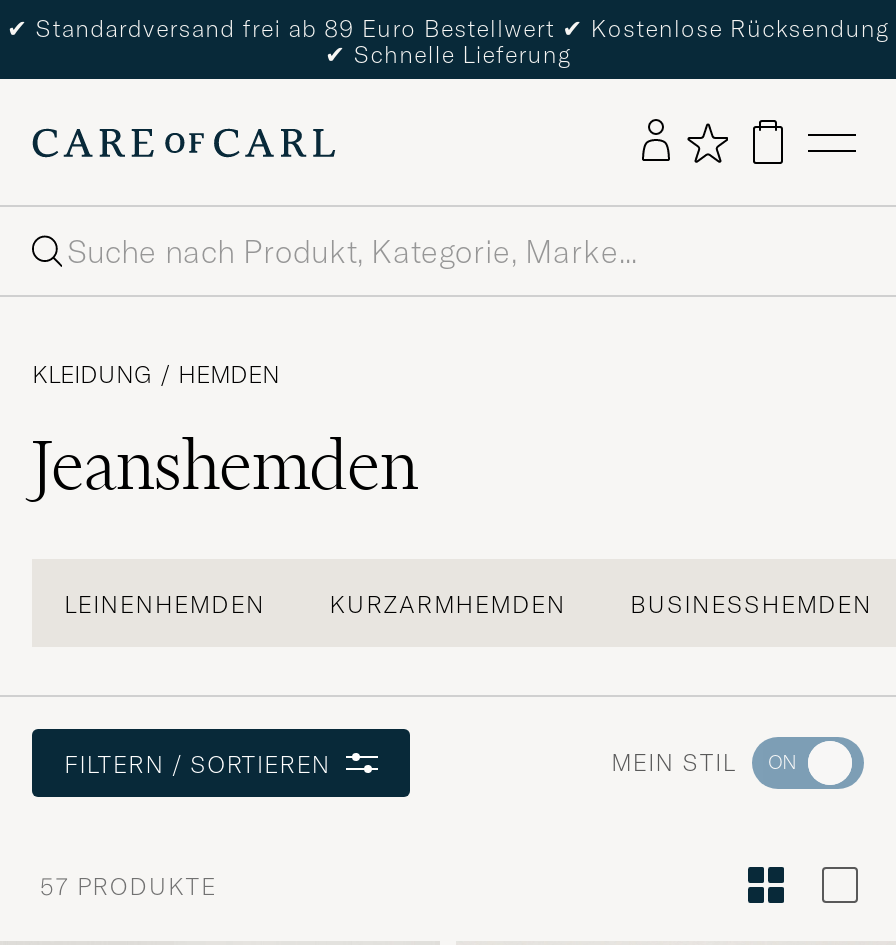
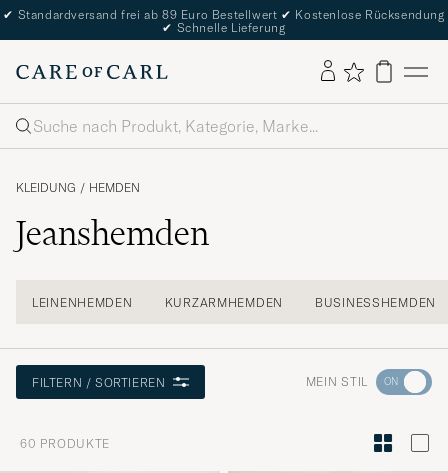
[40,871,216,901] 57 PRODUKTE -> [20,436,110,451] 60 PRODUKTE

